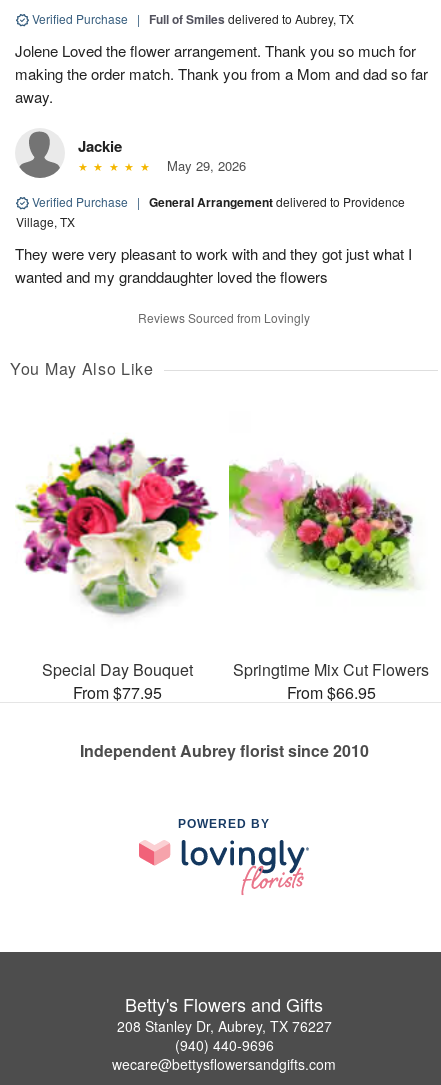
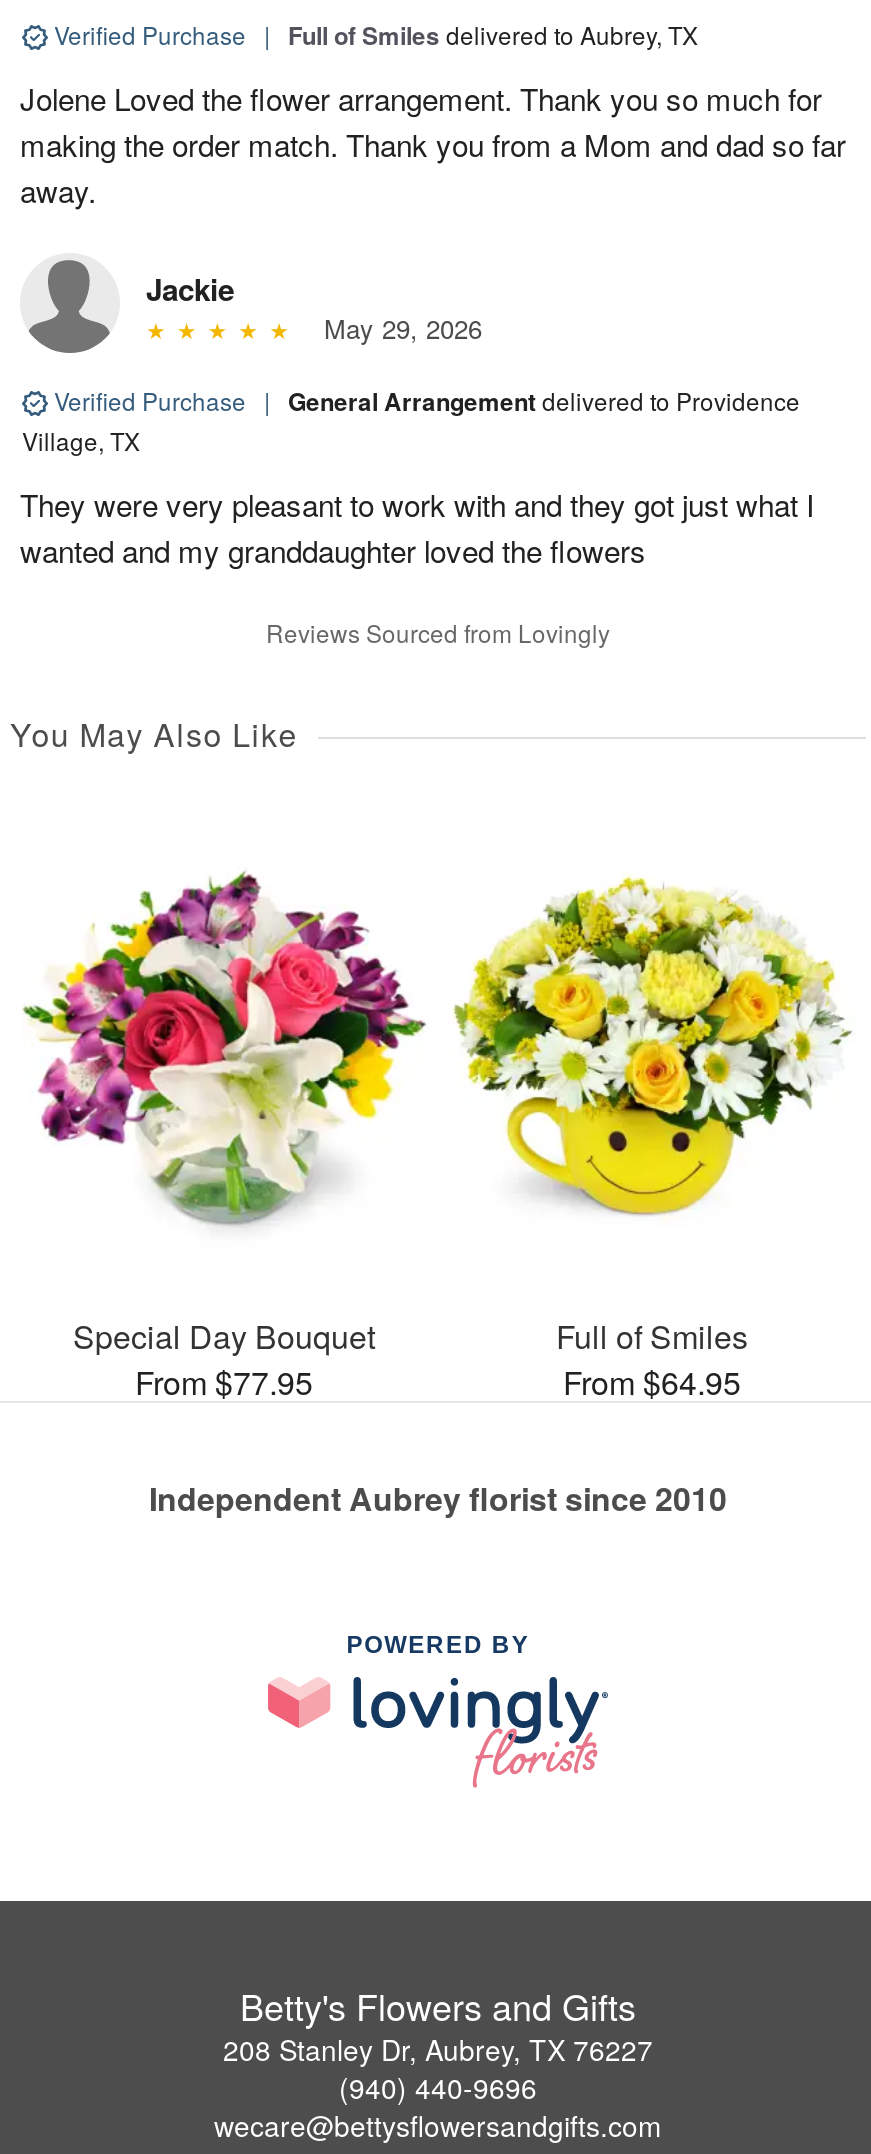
[228,440,429,609] [image] -> [448,875,852,1217] [image]
[233,658,429,704] Springtime Mix Cut Flowers | From $66.95 -> [556,1313,748,1405] Full of Smiles | From $64.95

